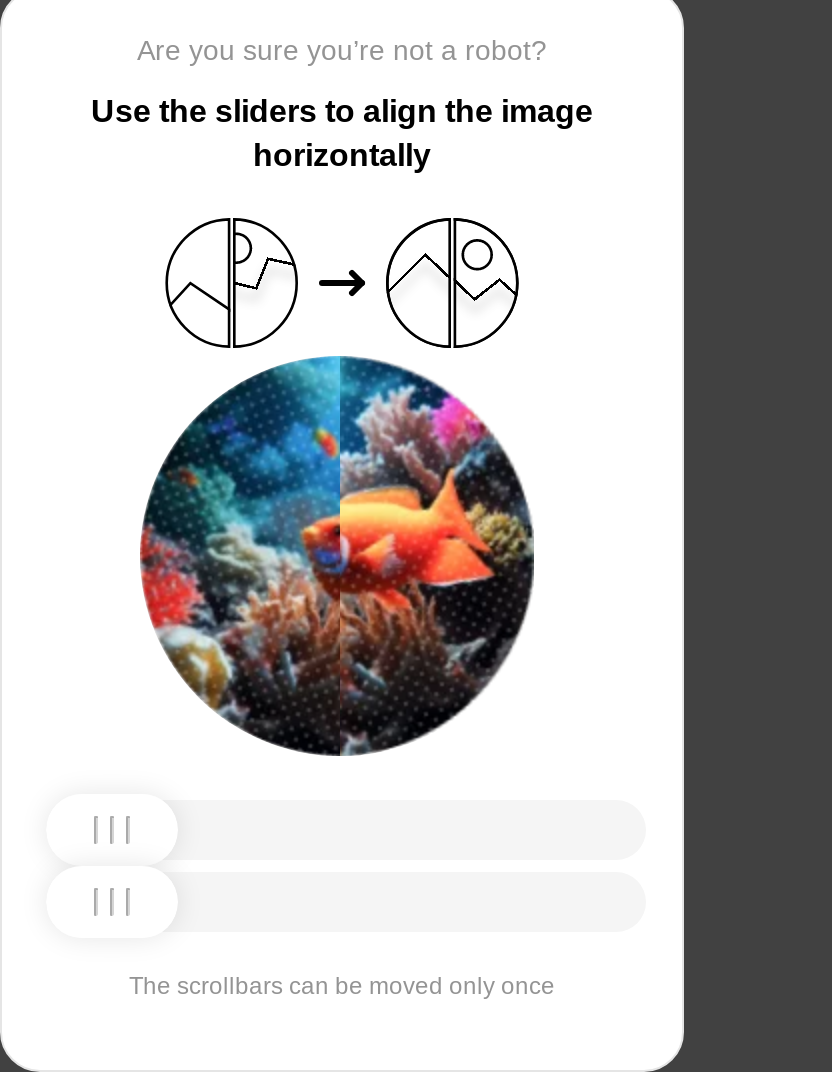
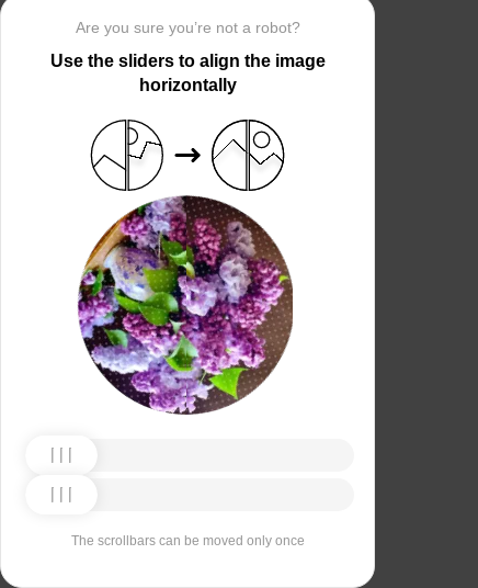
[140,354,534,756] [image] -> [78,194,293,415] [image]

